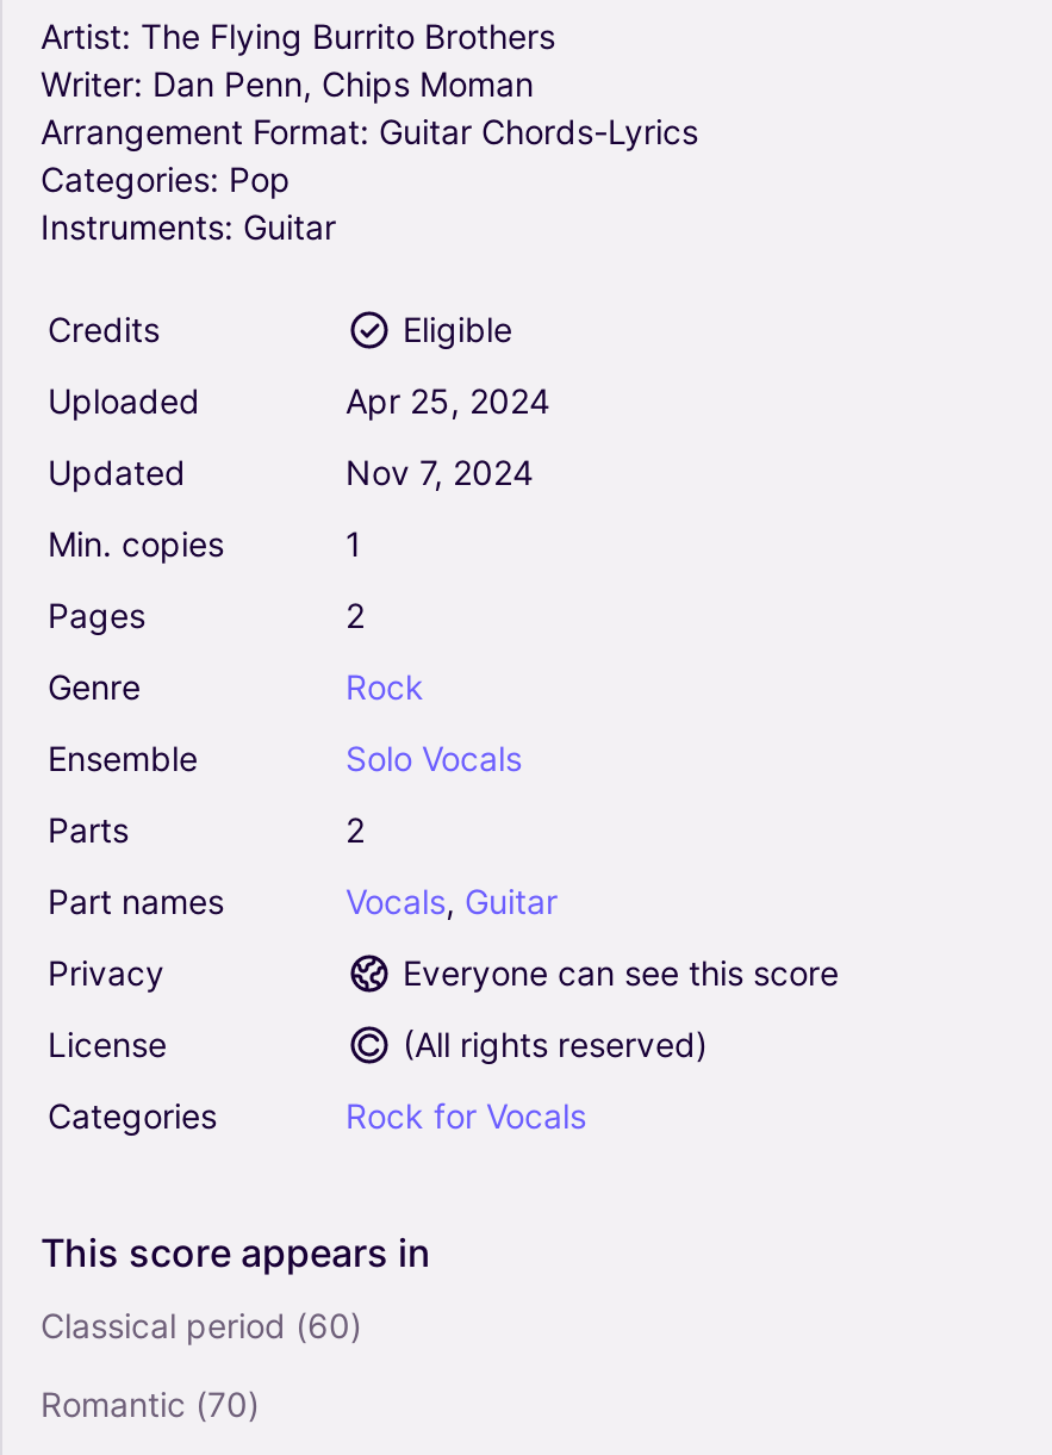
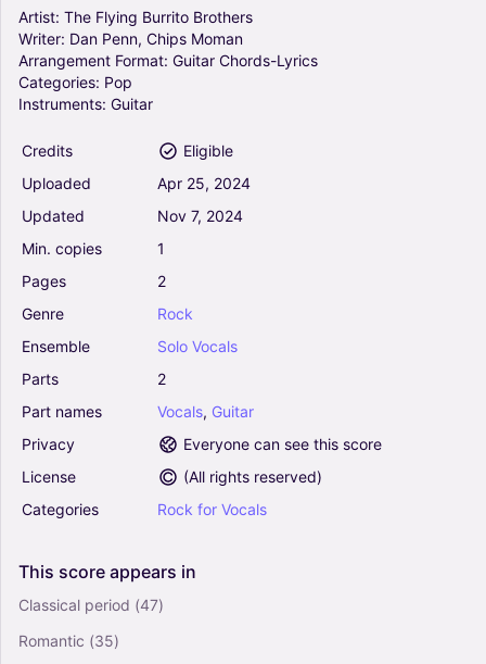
[41,1306,362,1346] Classical period (60) -> [18,596,164,614] Classical period (47)
[41,1384,260,1425] Romantic (70) -> [18,632,119,650] Romantic (35)

